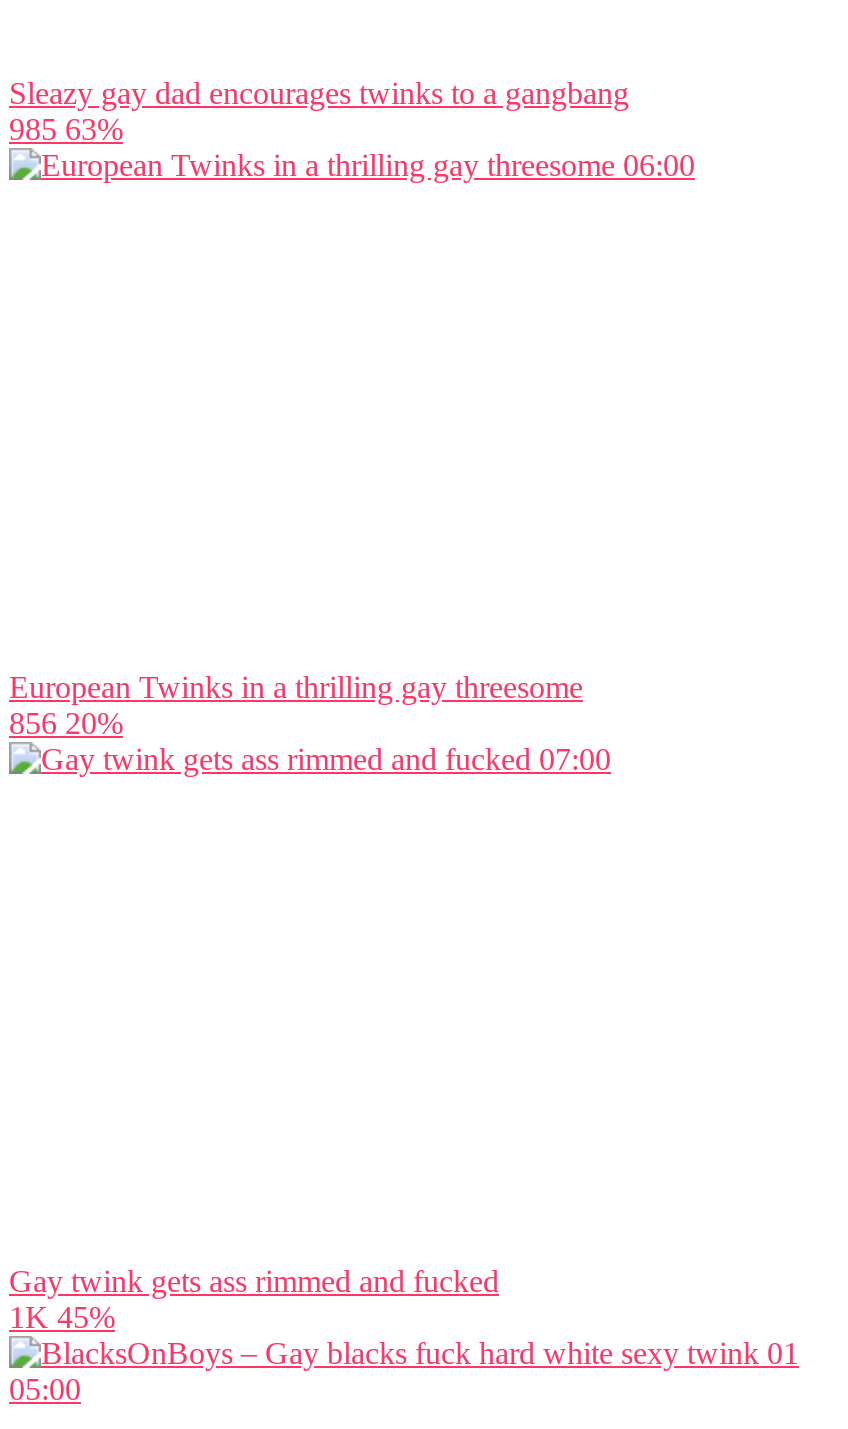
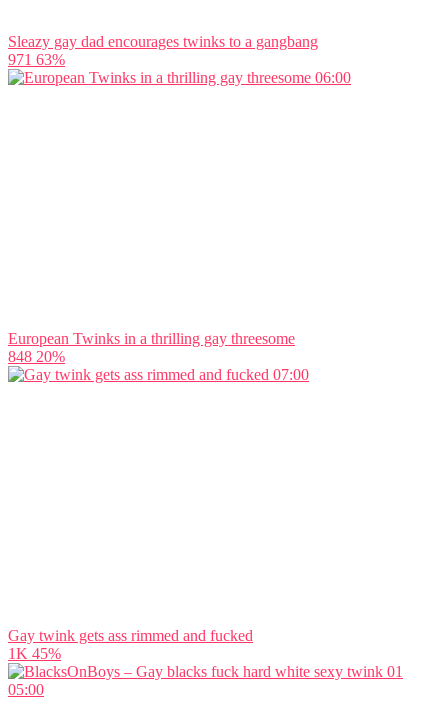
[9,112,123,146] 985 63% -> [8,51,65,68] 971 63%
[9,706,123,740] 856 20% -> [8,348,65,365] 848 20%

